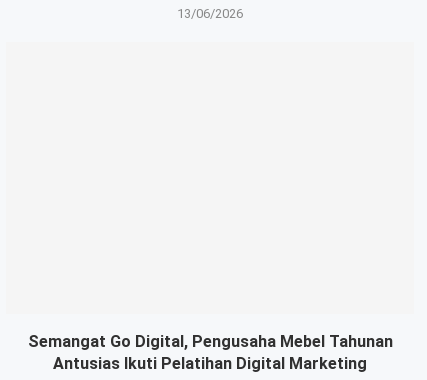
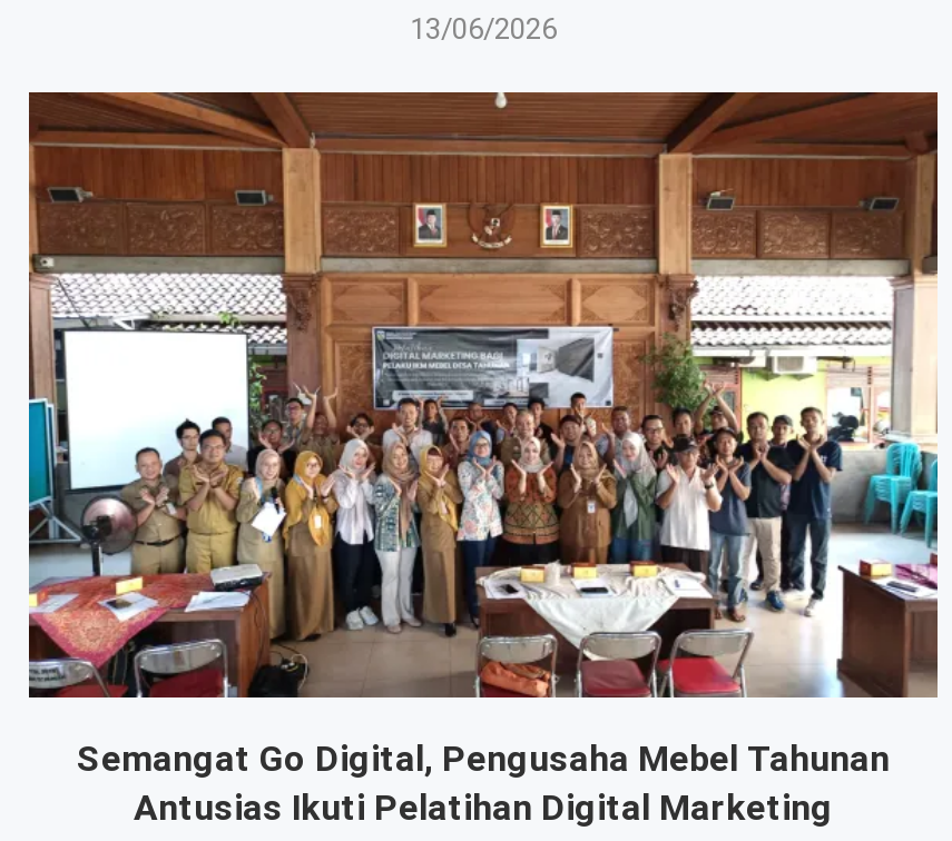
none -> [27,90,940,700] [image]

